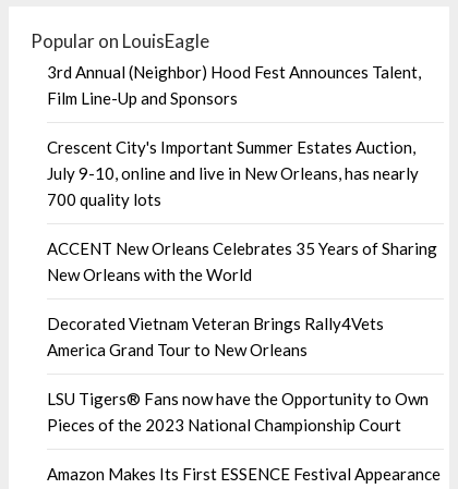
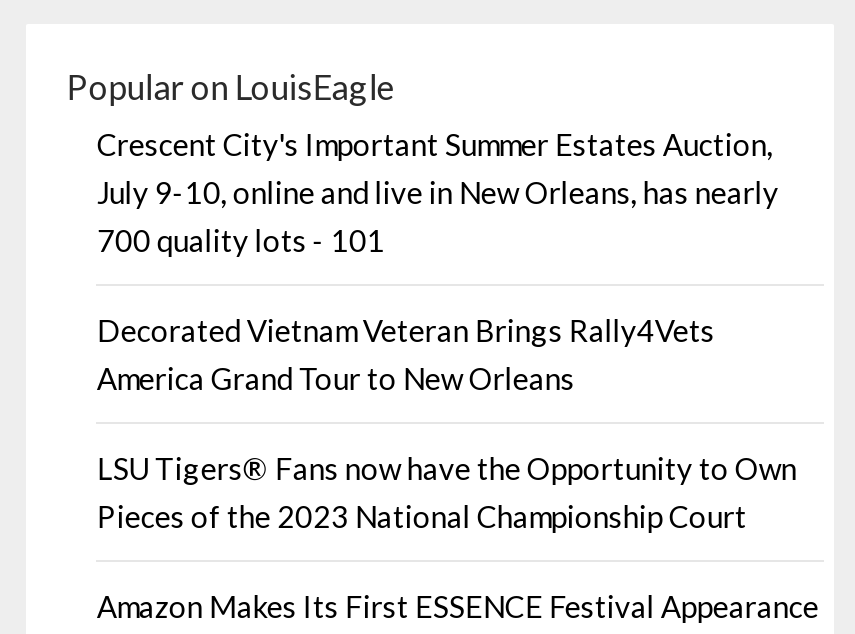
[47,62,421,108] 3rd Annual (Neighbor) Hood Fest Announces Talent, | Film Line-Up and Sponsors -> none
[47,190,438,284] 700 quality lots | ACCENT New Orleans Celebrates 35 Years of Sharing | New Orleans with the World -> [97,222,385,258] 700 quality lots - 101

